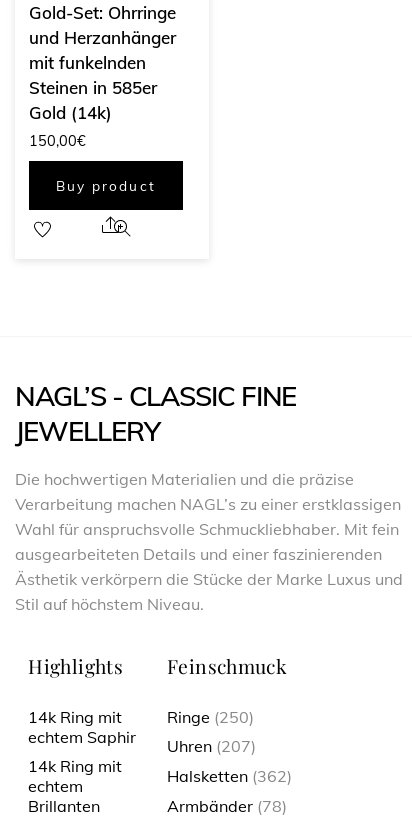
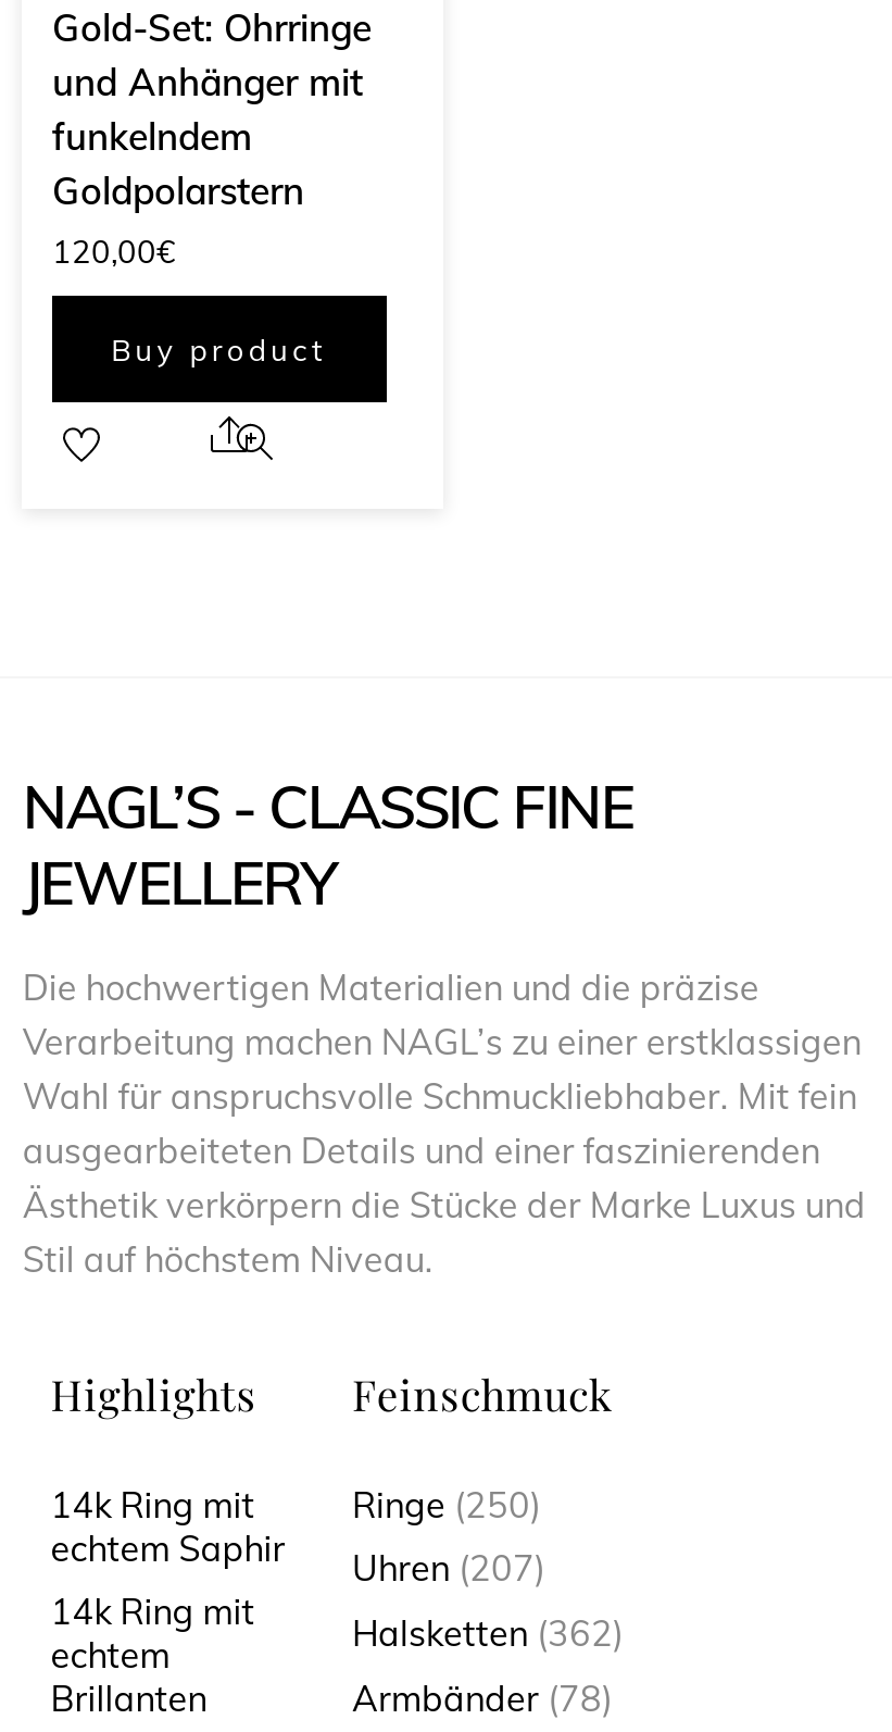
[29,27,176,150] und Herzanhänger | mit funkelnden | Steinen in 585er | Gold (14k) | 150,00€ -> [52,58,363,271] und Anhänger mit | funkelndem | Goldpolarstern | 120,00€

